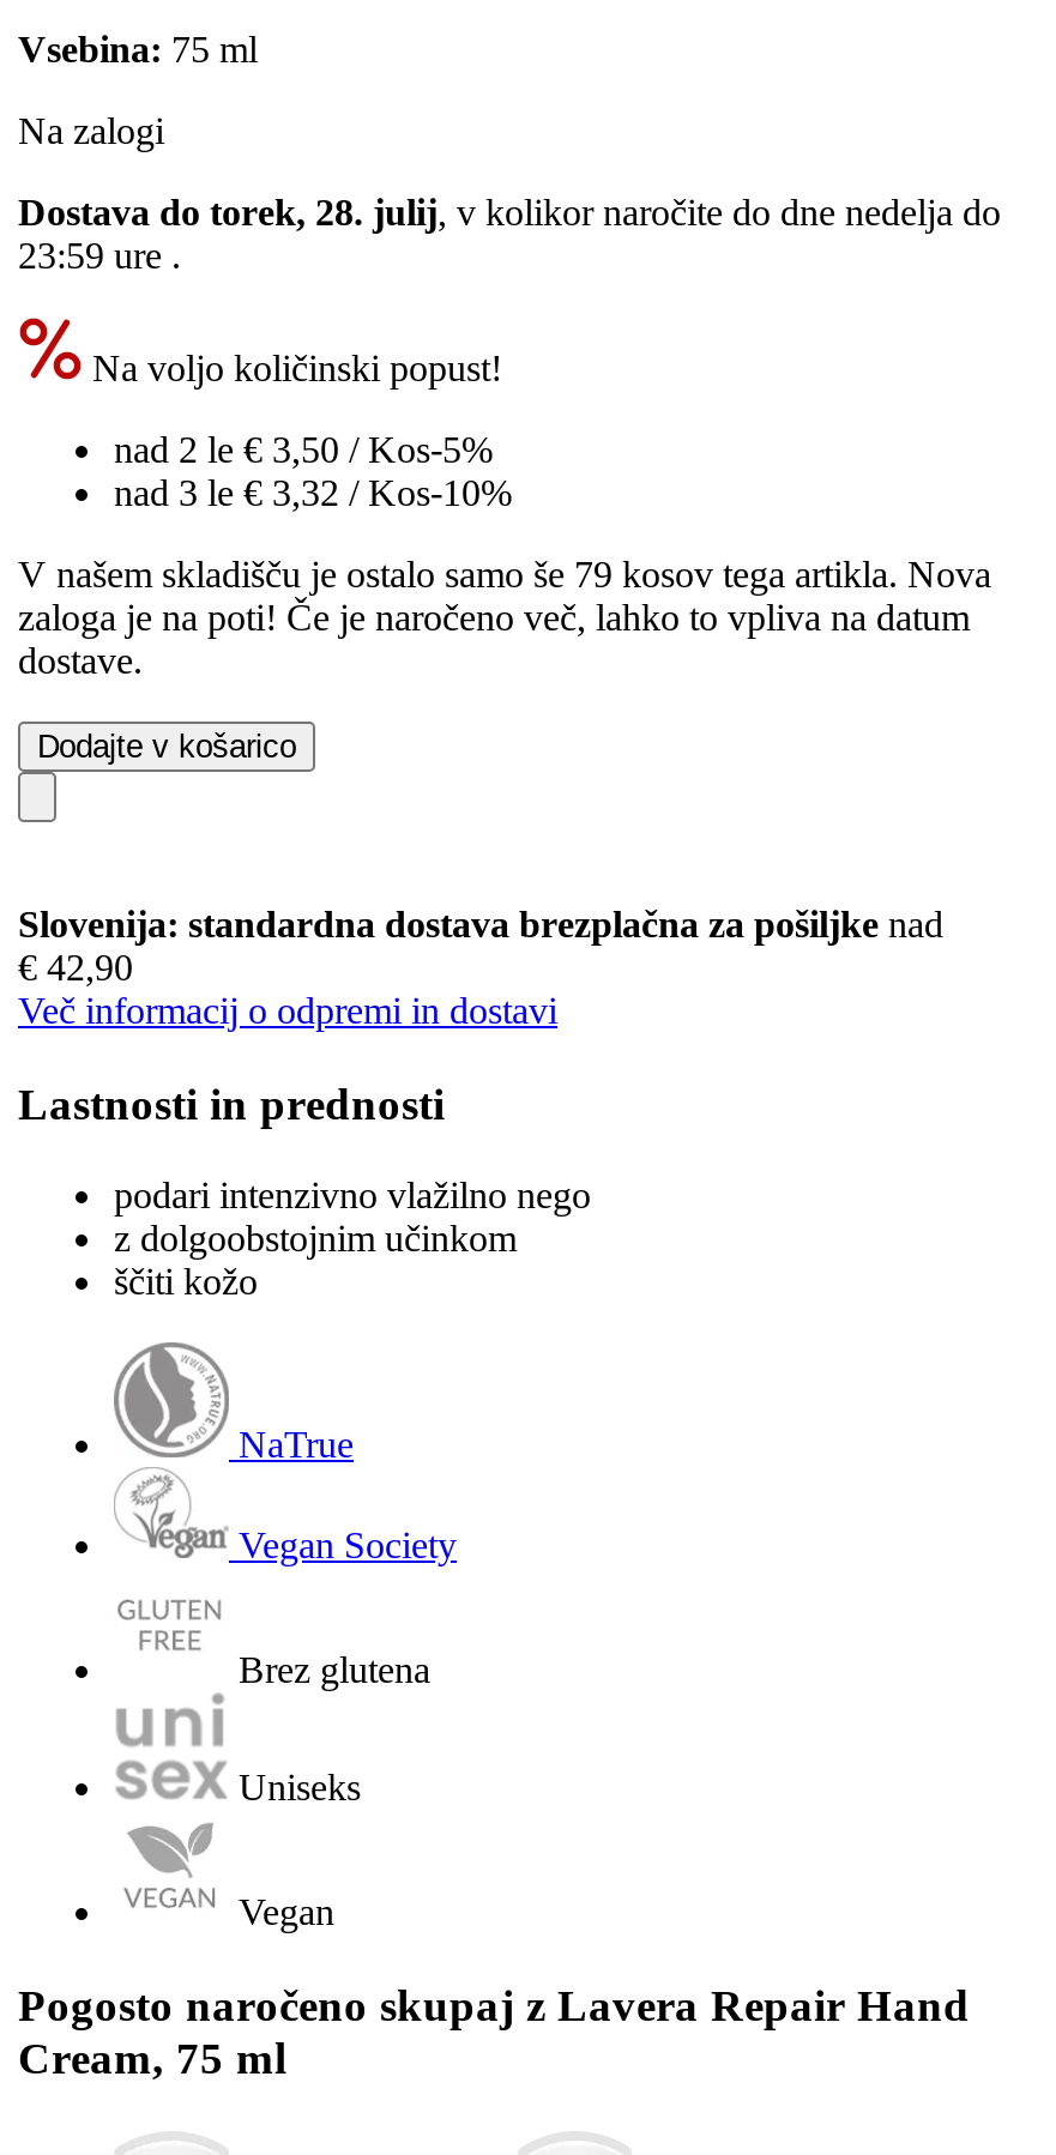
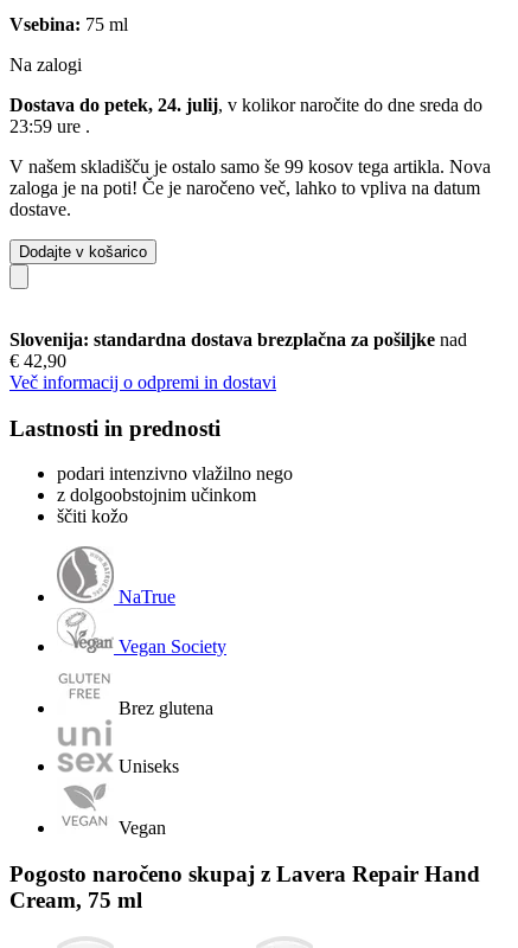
[18,191,1001,232] Dostava do torek, 28. julij, v kolikor naročite do dne nedelja do -> [9,95,482,115] Dostava do petek, 24. julij, v kolikor naročite do dne sreda do
[18,347,991,594] Na voljo količinski popust! | nad 2 le € 3,50 / Kos-5% | nad 3 le € 3,32 / Kos-10% | V našem skladišču je ostalo samo še 79 kosov tega artikla. Nova -> [9,156,491,176] V našem skladišču je ostalo samo še 99 kosov tega artikla. Nova

